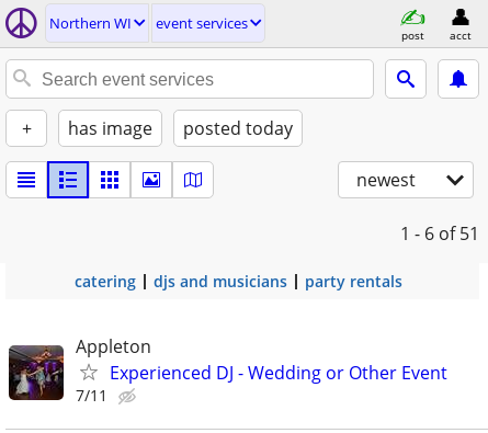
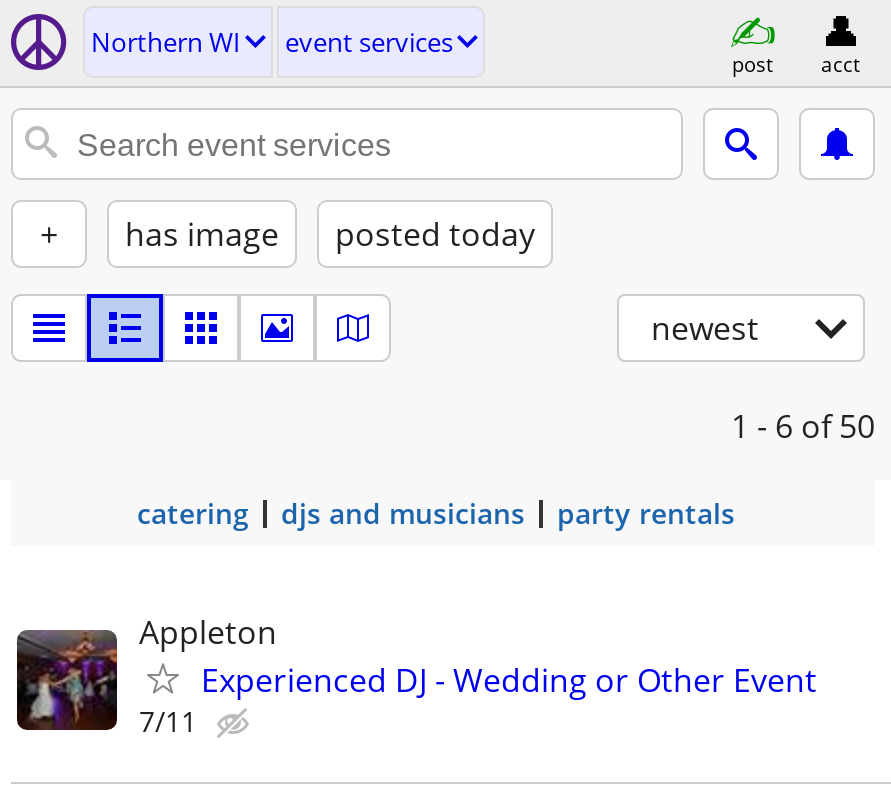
[400,221,479,246] 1 - 6 of 51 -> [731,404,875,448] 1 - 6 of 50

